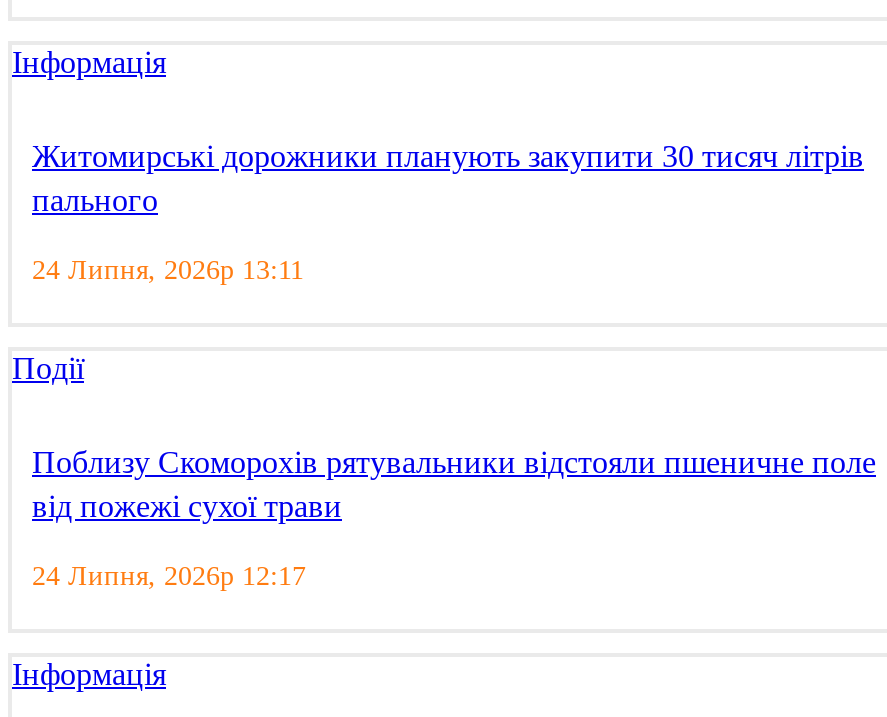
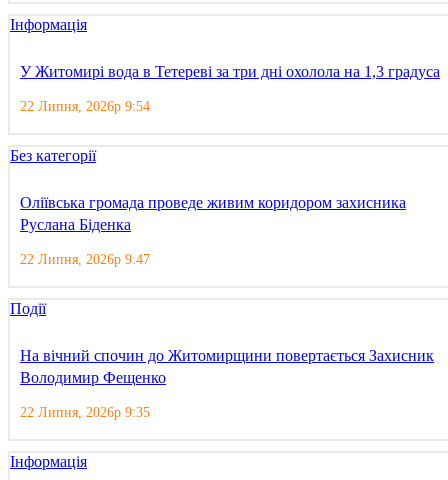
[32,138,864,284] Житомирські дорожники планують закупити 30 тисяч літрів | пального | 24 Липня, 2026р 13:11 -> [10,63,440,267] У Житомирі вода в Тетереві за три дні охолола на 1,3 градуса | 22 Липня, 2026р 9:54 | Без категорії | Оліївська громада проведе живим коридором захисника | Руслана Біденка | 22 Липня, 2026р 9:47
[32,444,876,522] Поблизу Скоморохів рятувальники відстояли пшеничне поле | від пожежі сухої трави -> [20,347,434,386] На вічний спочин до Житомирщини повертається Захисник | Володимир Фещенко
[32,560,306,590] 24 Липня, 2026р 12:17 -> [20,405,150,420] 22 Липня, 2026р 9:35

